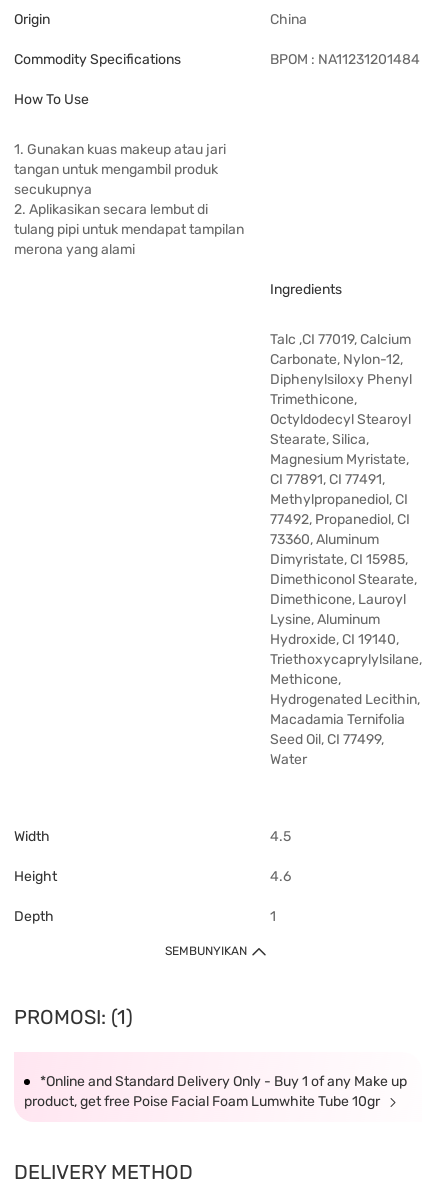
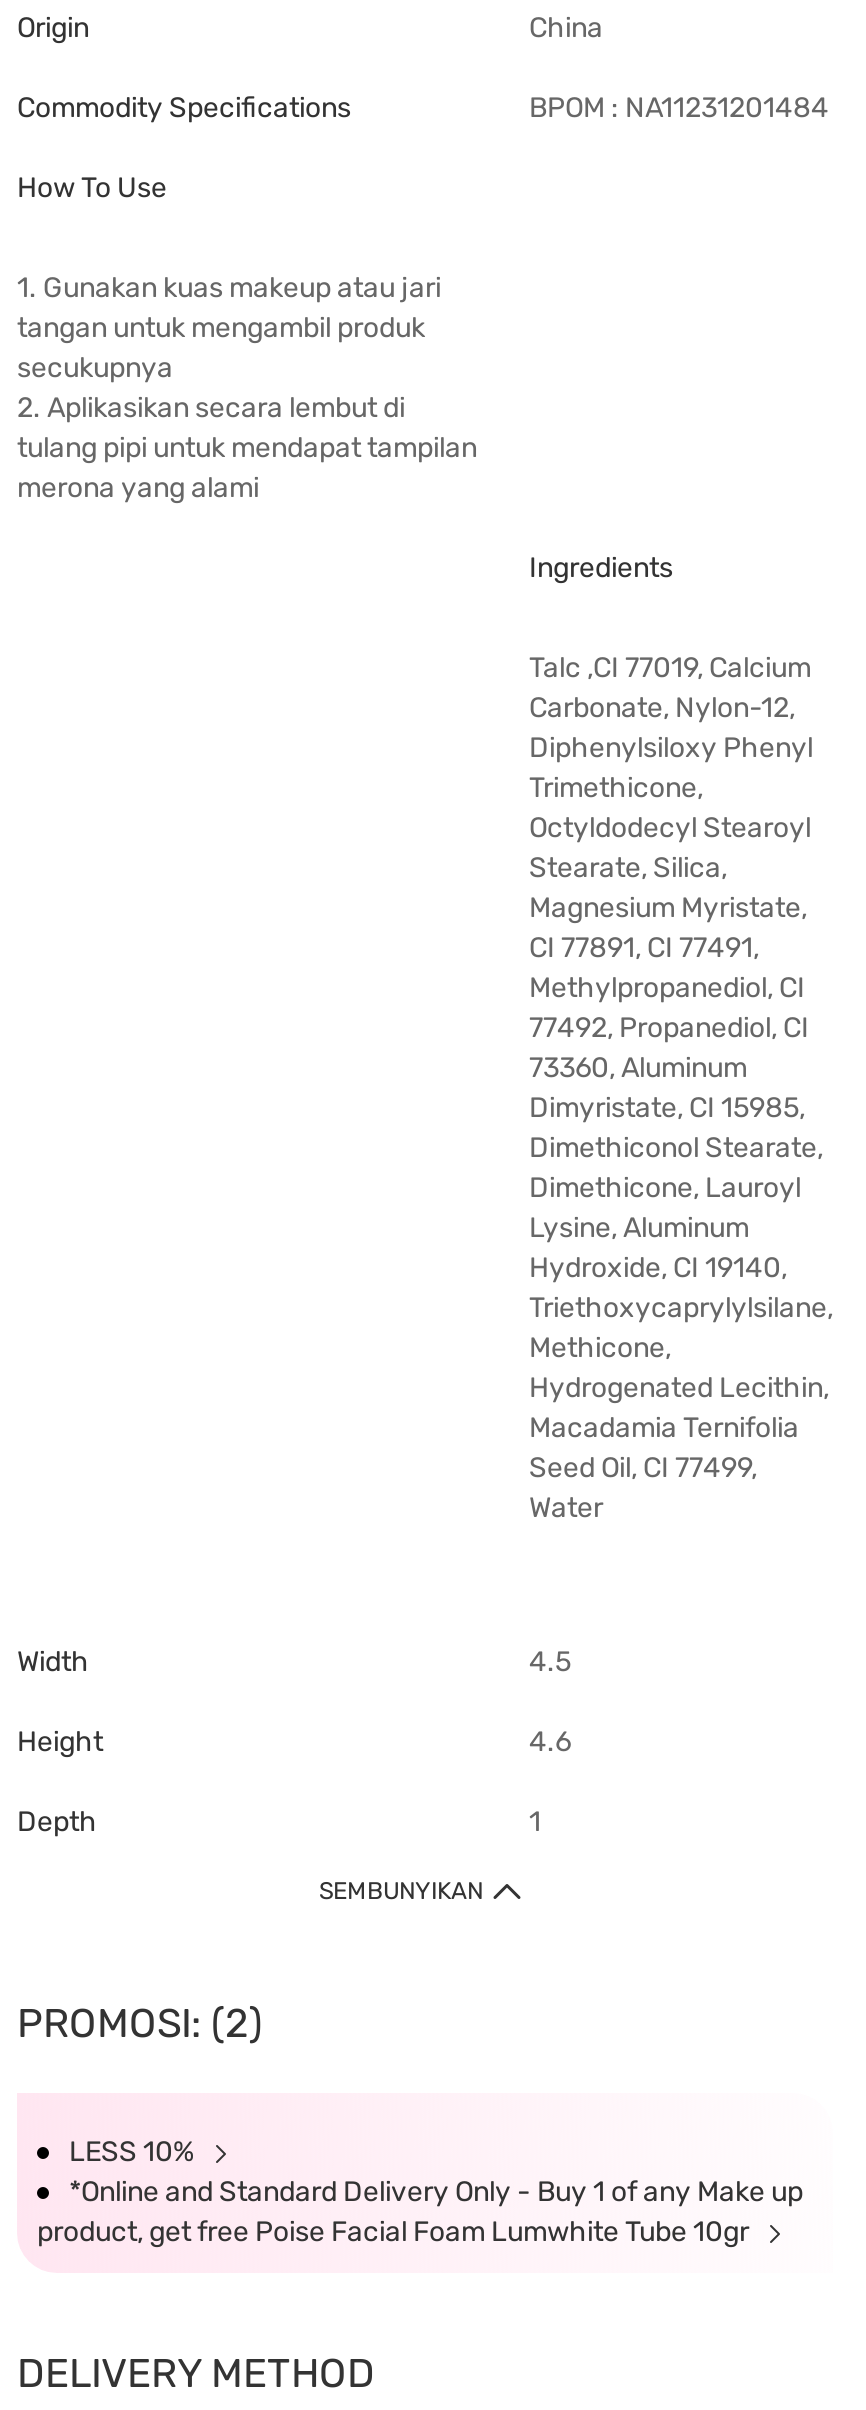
[14,1005,133,1029] PROMOSI: (1) -> [17,1999,263,2169] PROMOSI: (2) | LESS 10%

